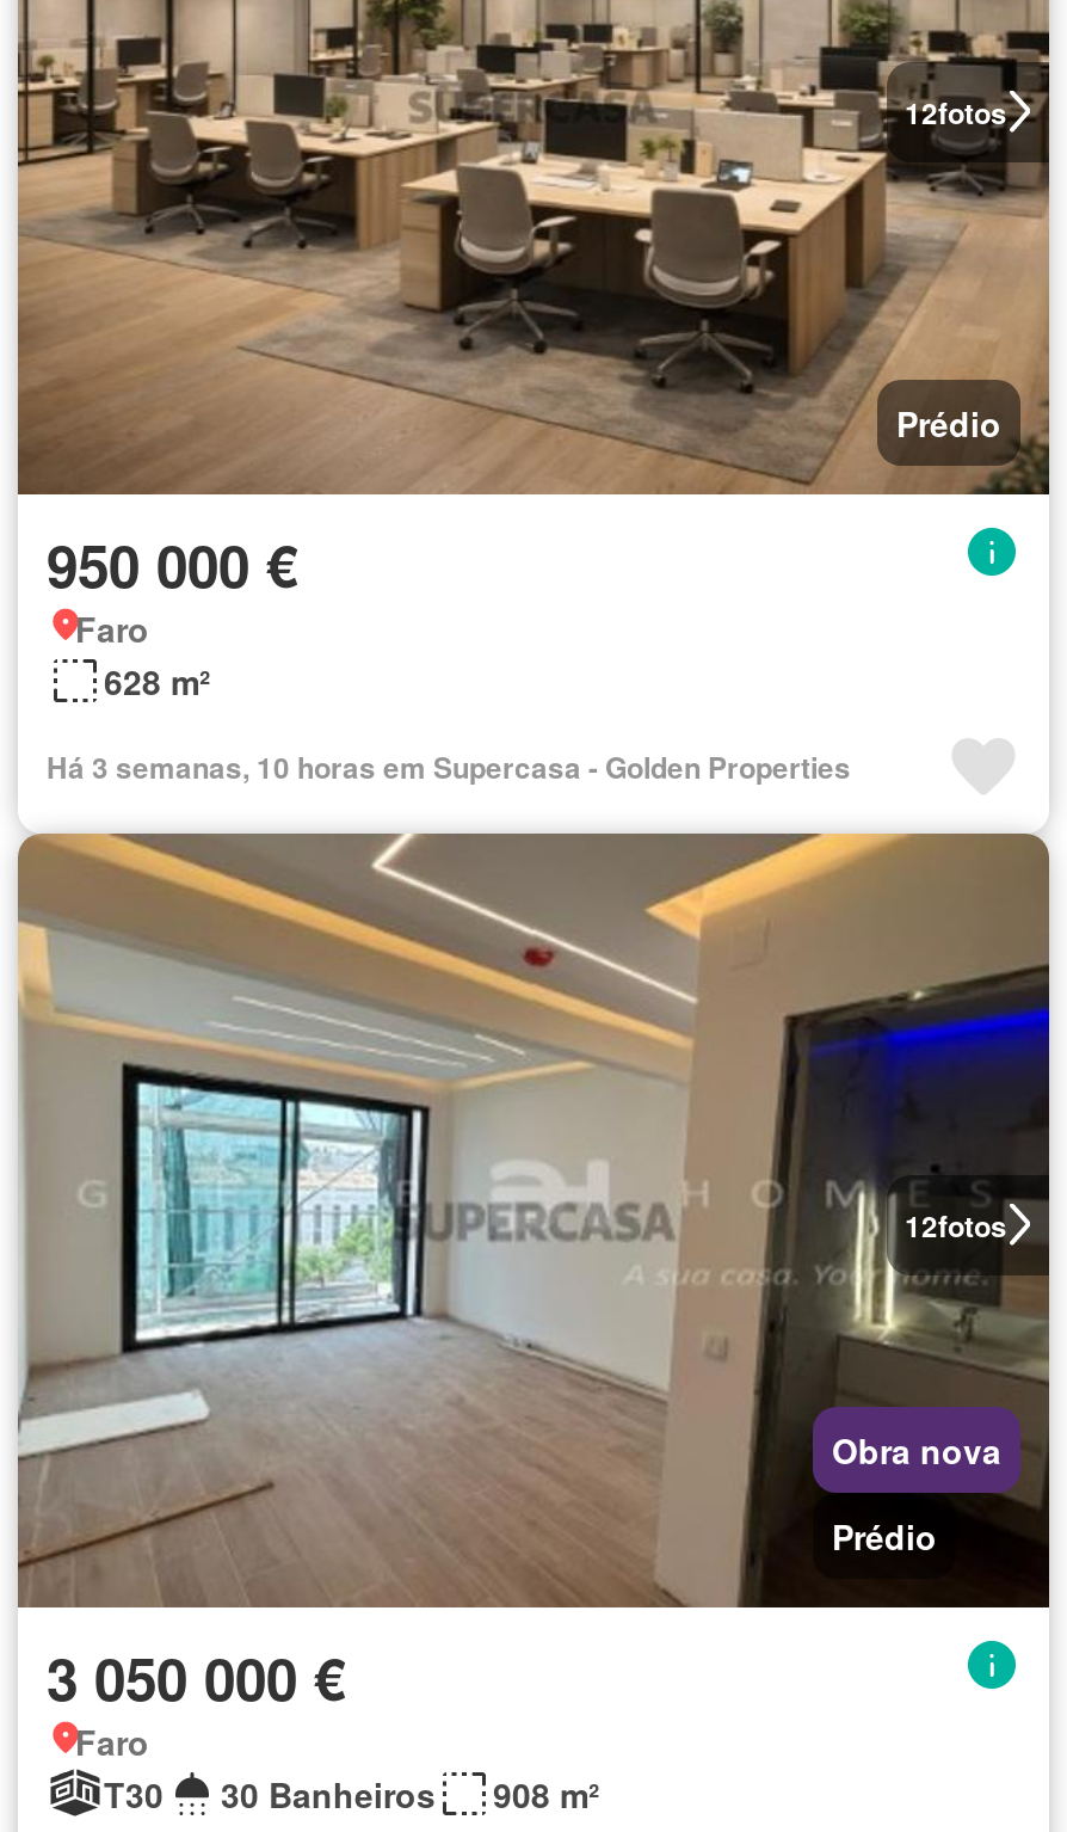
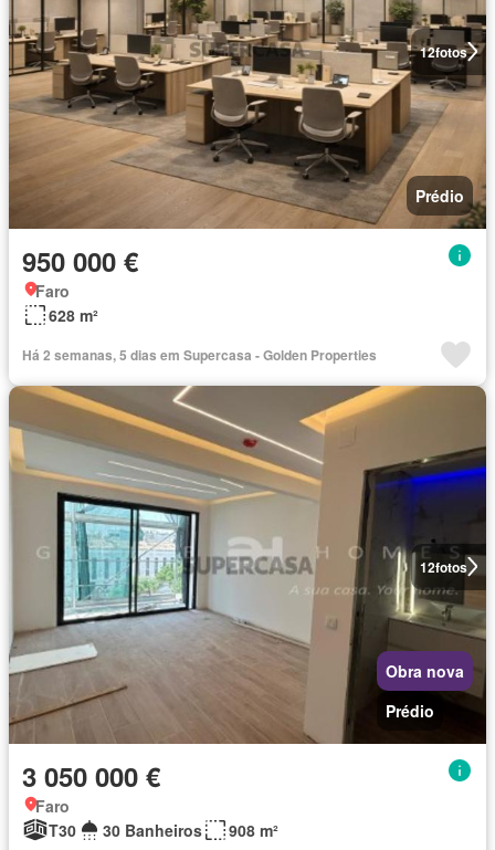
[47,745,851,788] Há 3 semanas, 10 horas em Supercasa - Golden Properties -> [22,345,377,365] Há 2 semanas, 5 dias em Supercasa - Golden Properties

